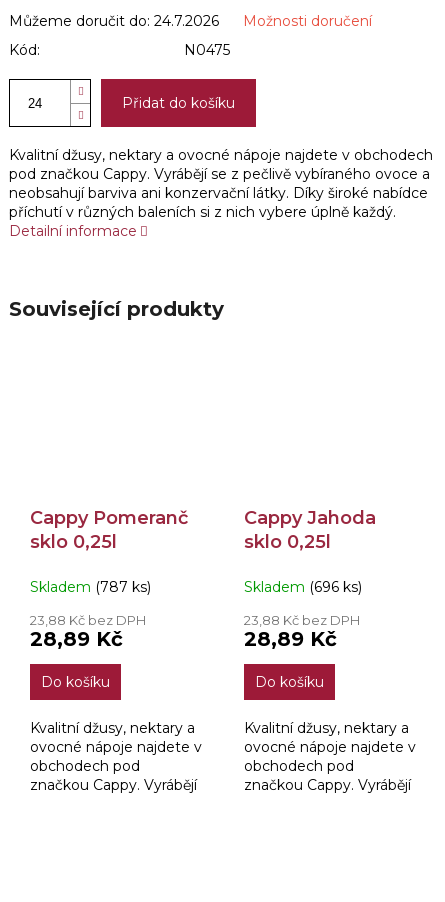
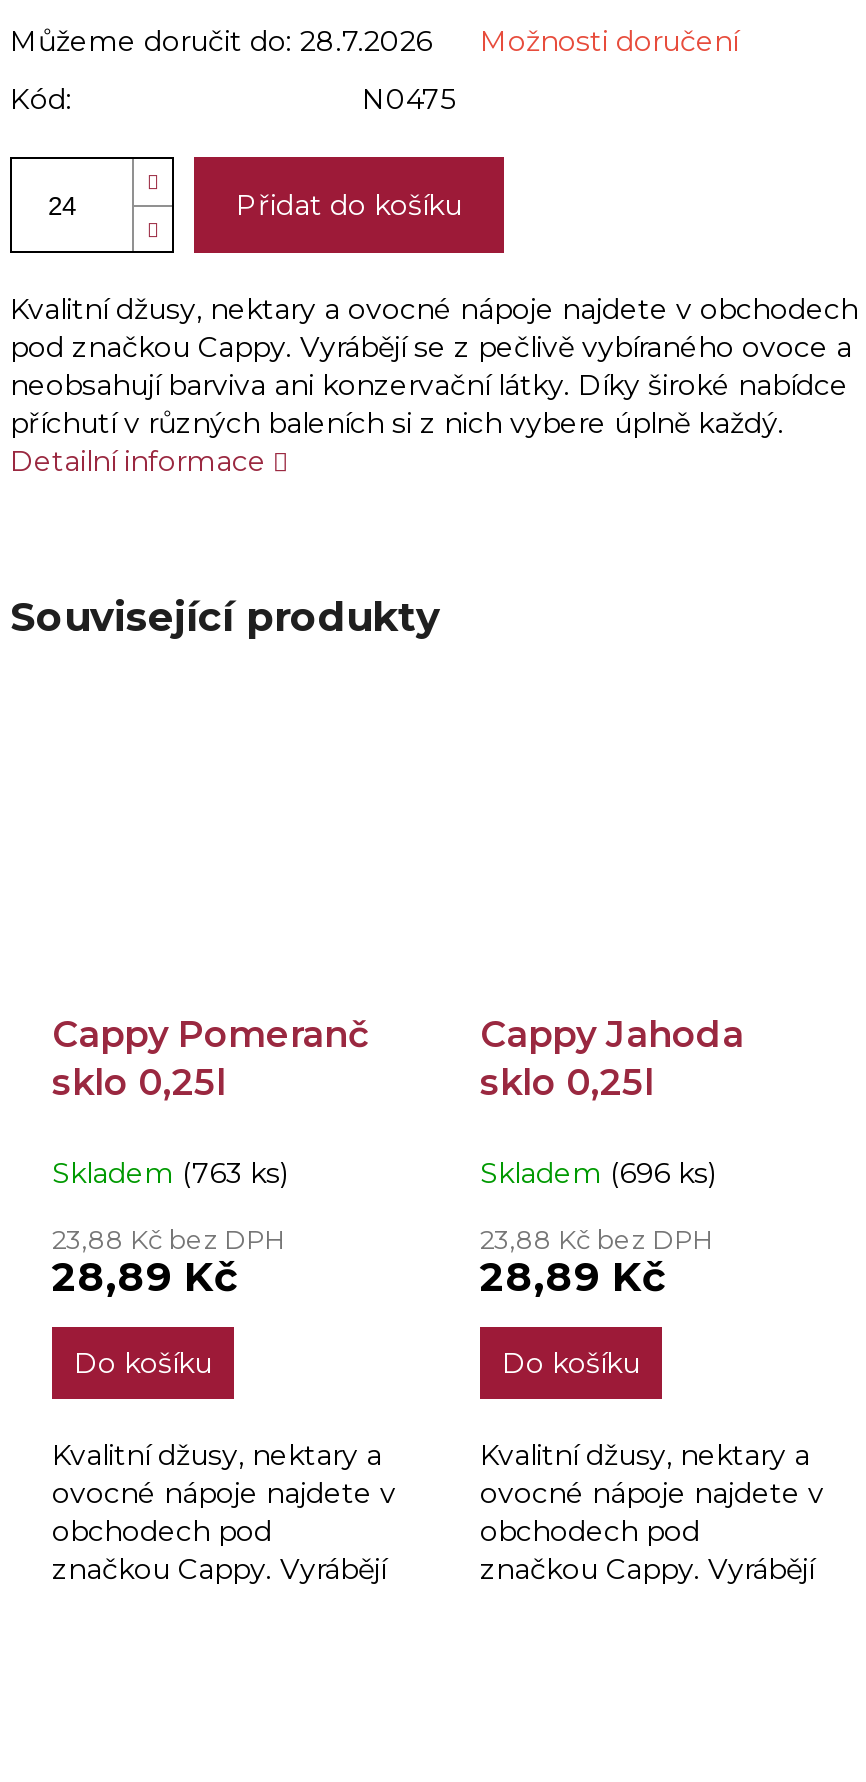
[9,12,219,30] Můžeme doručit do: 24.7.2026 -> [10,24,432,60] Můžeme doručit do: 28.7.2026
[30,578,151,596] Skladem (787 ks) -> [52,1155,288,1191] Skladem (763 ks)

